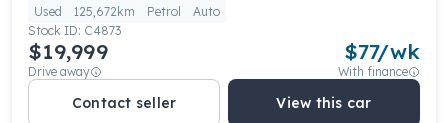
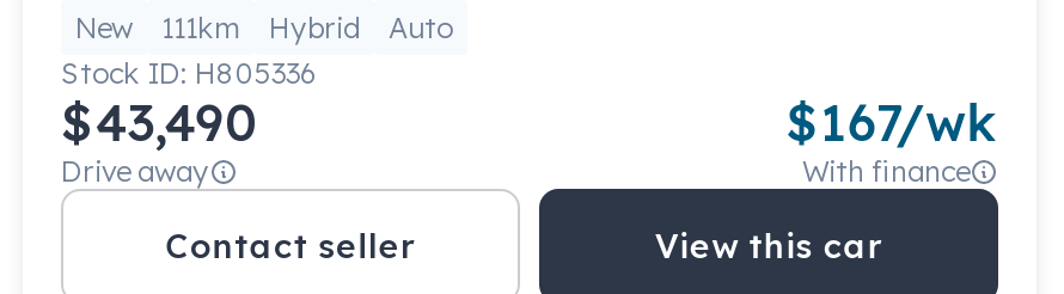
[34,4,181,19] Used | 125,672km | Petrol -> [75,10,360,45] New | 111km | Hybrid
[28,23,121,38] Stock ID: C4873 -> [61,55,319,91] Stock ID: H805336
[28,38,108,64] $19,999 -> [61,91,259,153] $43,490
[343,38,420,64] $77/wk -> [786,91,998,153] $167/wk

